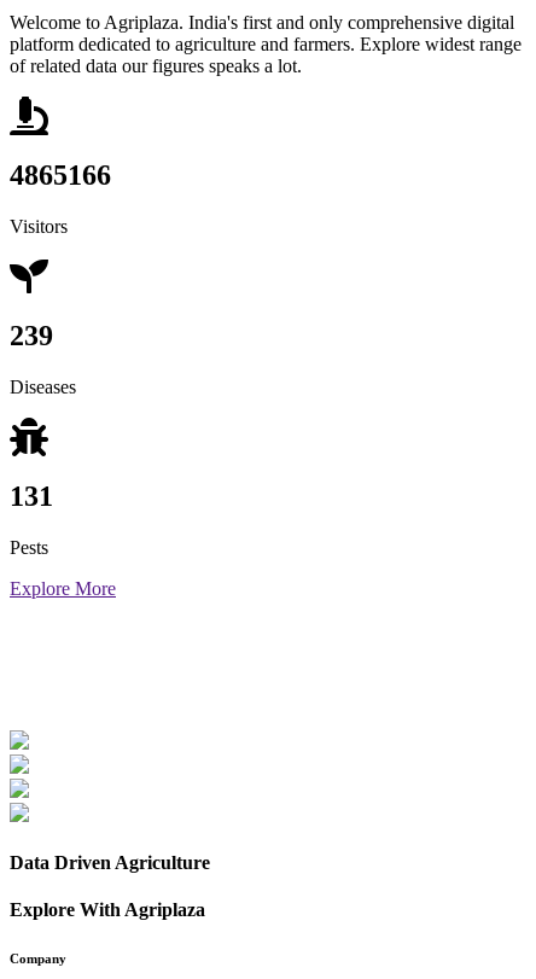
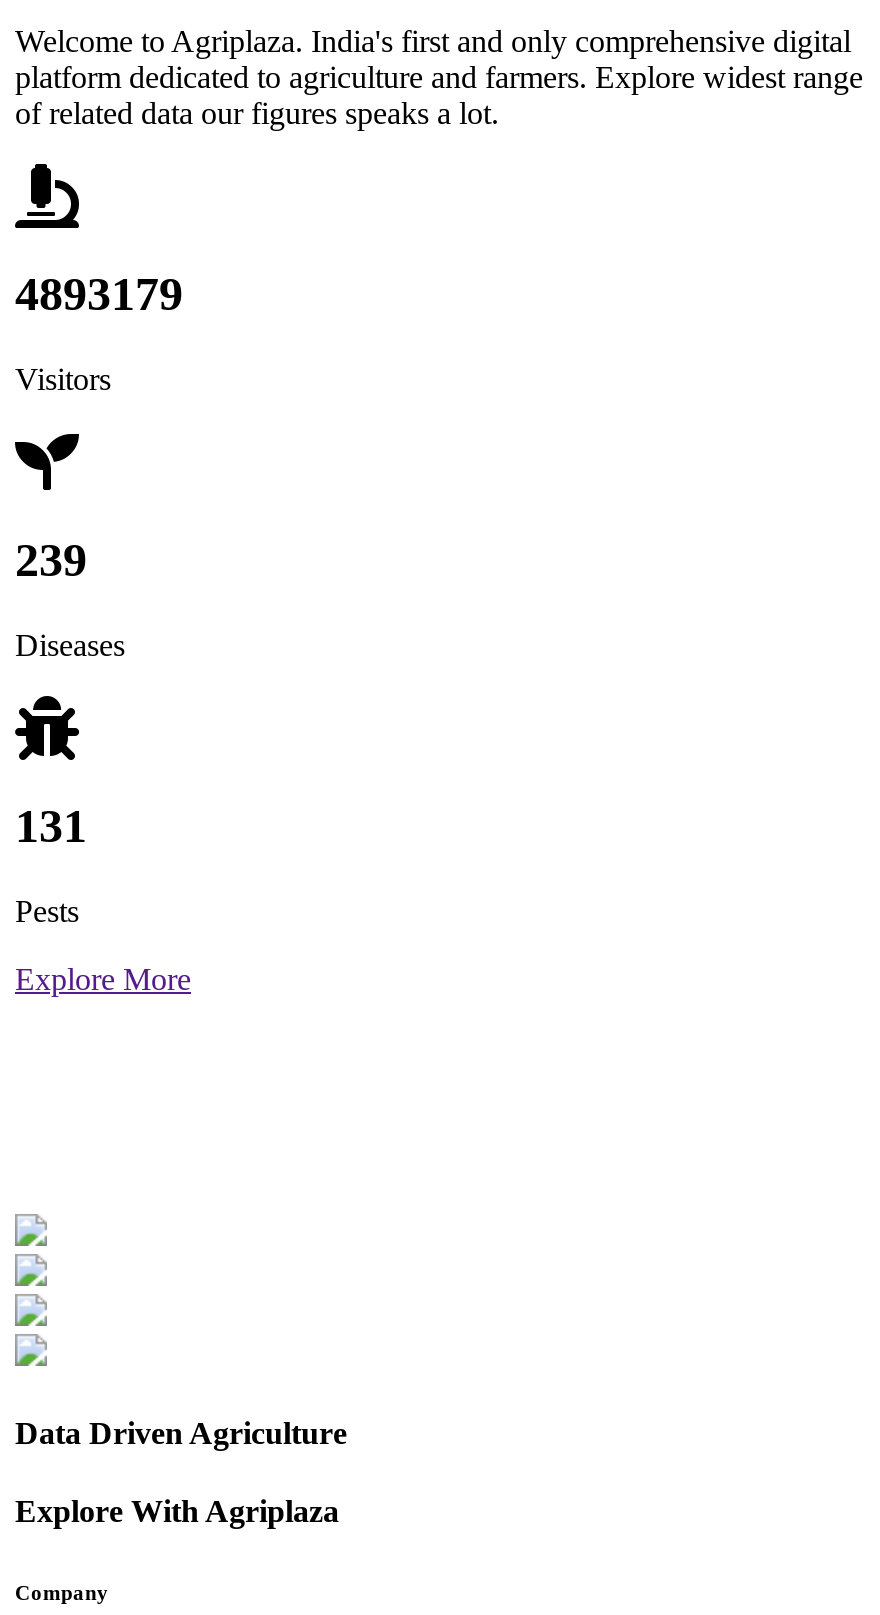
[10,159,111,191] 4865166 -> [15,268,183,320] 4893179

